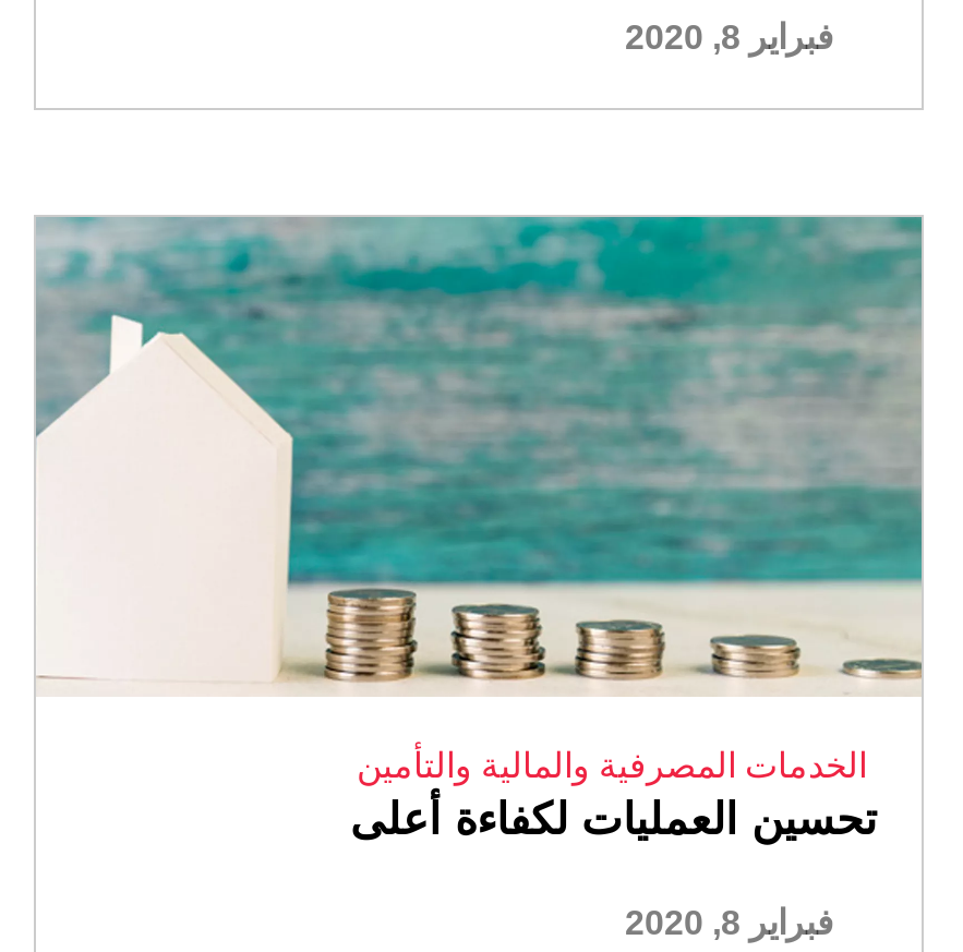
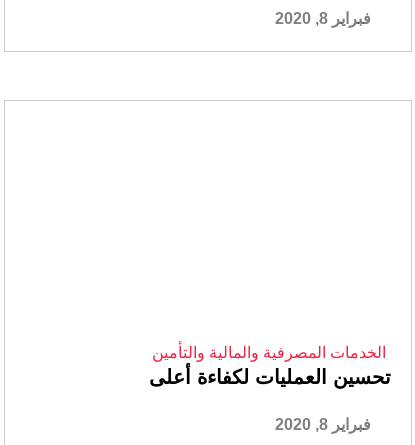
[34,215,924,697] [image] -> none

